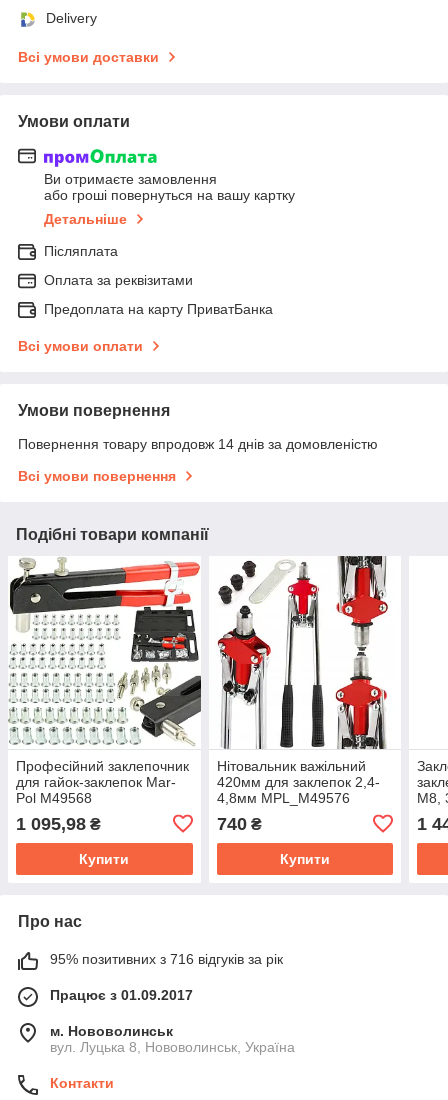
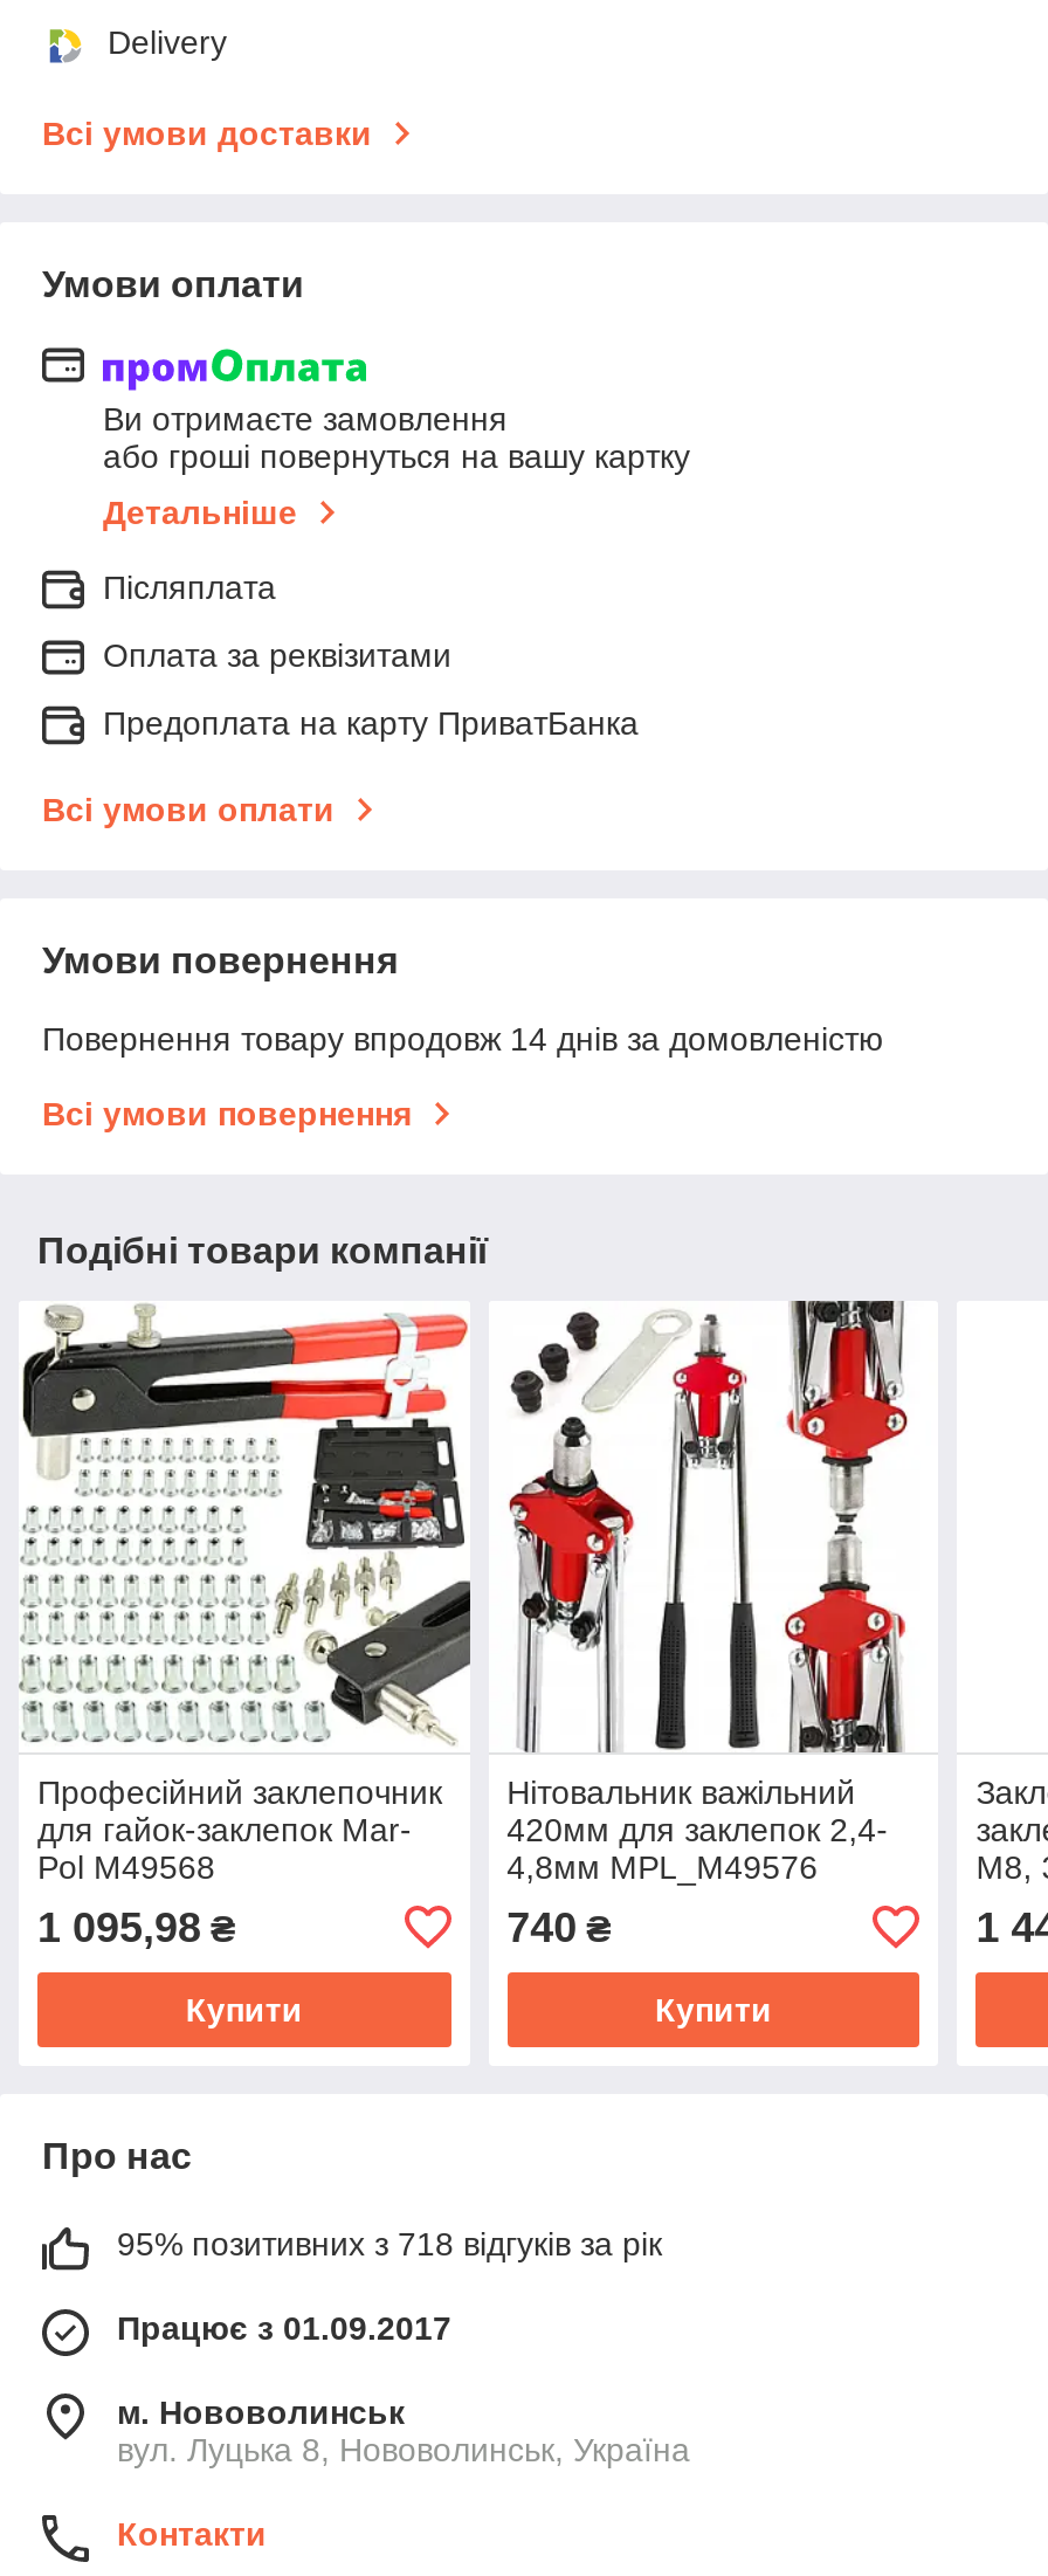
[50,951,283,967] 95% позитивних з 716 відгуків за рік -> [117,2225,662,2262] 95% позитивних з 718 відгуків за рік

